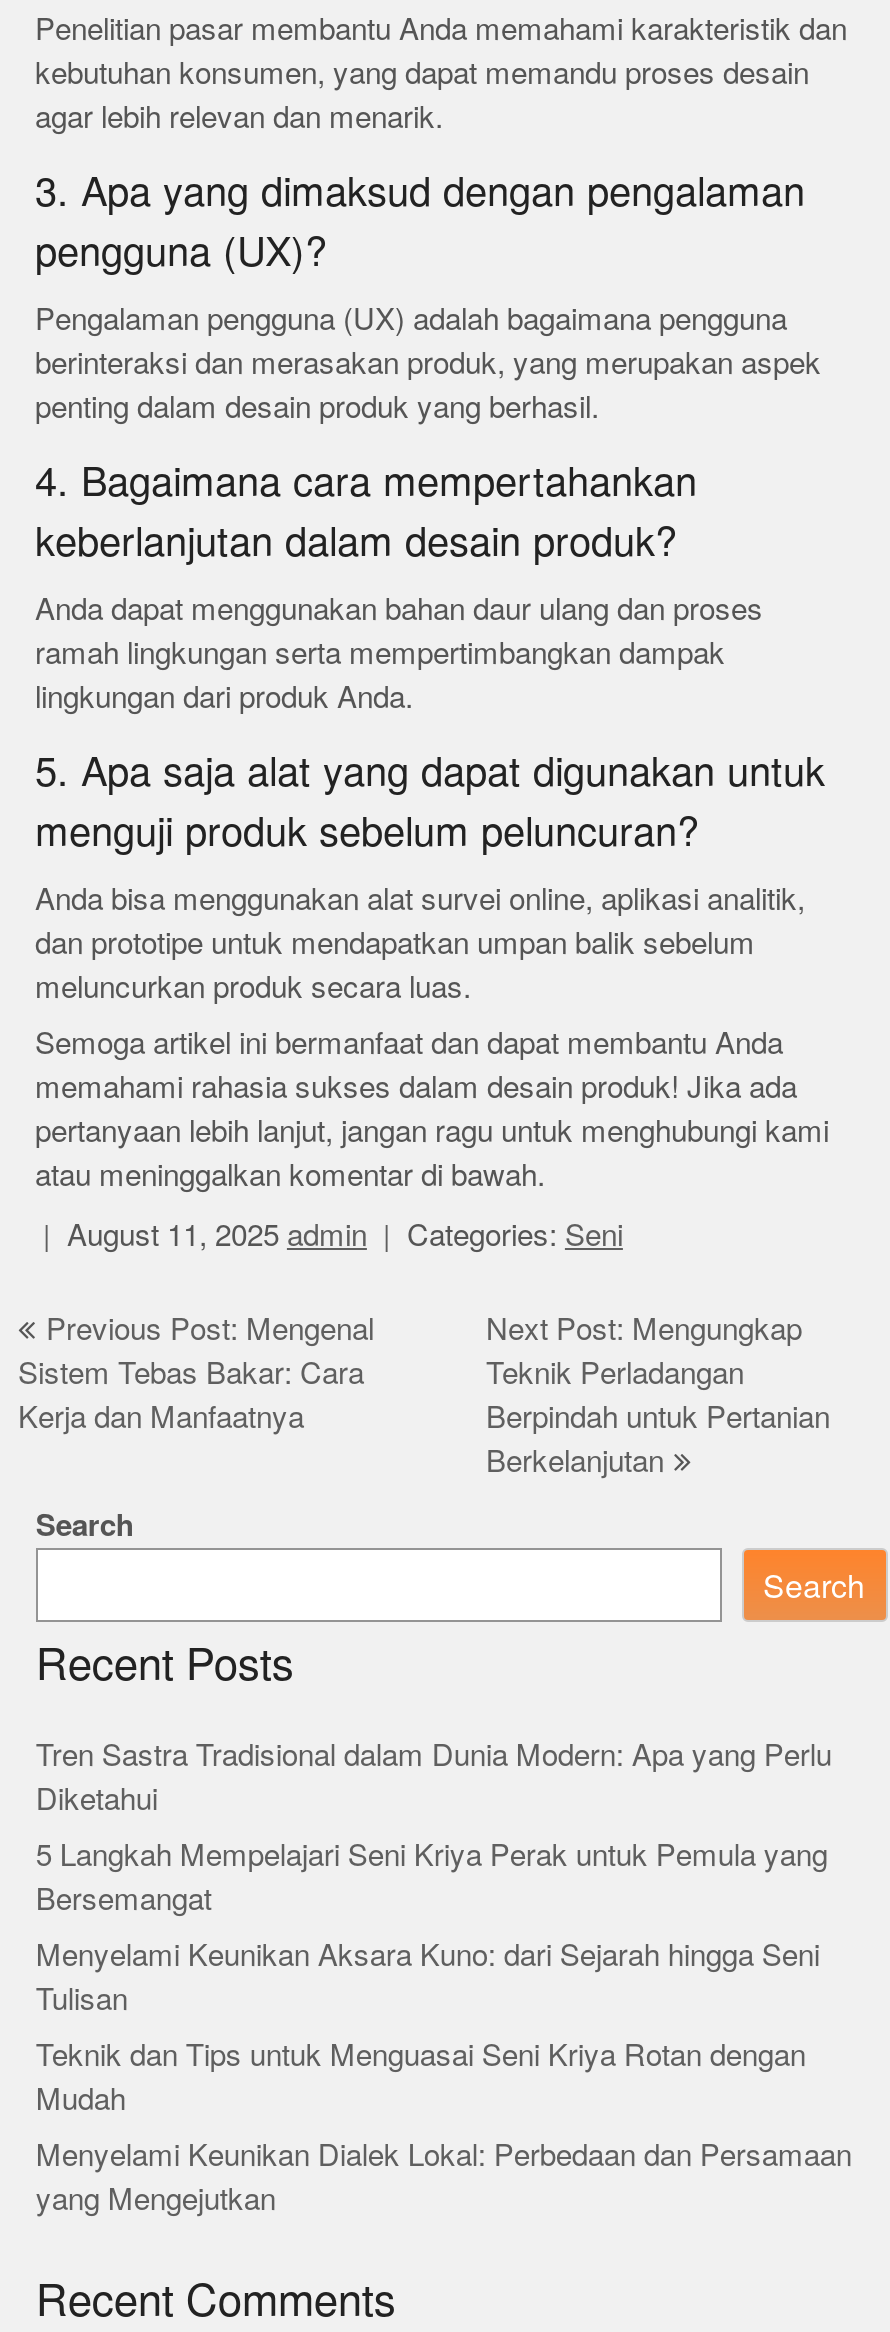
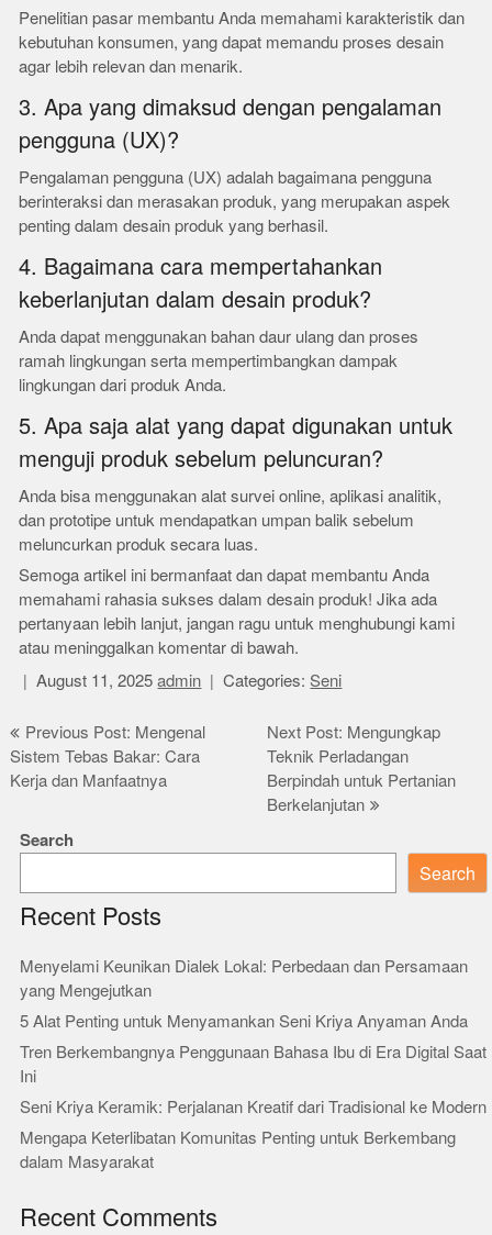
[36,1736,832,2118] Tren Sastra Tradisional dalam Dunia Modern: Apa yang Perlu | Diketahui | 5 Langkah Mempelajari Seni Kriya Perak untuk Pemula yang | Bersemangat | Menyelami Keunikan Aksara Kuno: dari Sejarah hingga Seni | Tulisan | Teknik dan Tips untuk Menguasai Seni Kriya Rotan dengan | Mudah -> none
moved [36,2136,852,2218] -> [20,956,468,1001]: Menyelami Keunikan Dialek Lokal: Perbedaan dan Persamaan | yang Mengejutkan
none -> [20,1011,486,1172] 5 Alat Penting untuk Menyamankan Seni Kriya Anyaman Anda | Tren Berkembangnya Penggunaan Bahasa Ibu di Era Digital Saat | Ini | Seni Kriya Keramik: Perjalanan Kreatif dari Tradisional ke Modern | Mengapa Keterlibatan Komunitas Penting untuk Berkembang | dalam Masyarakat

